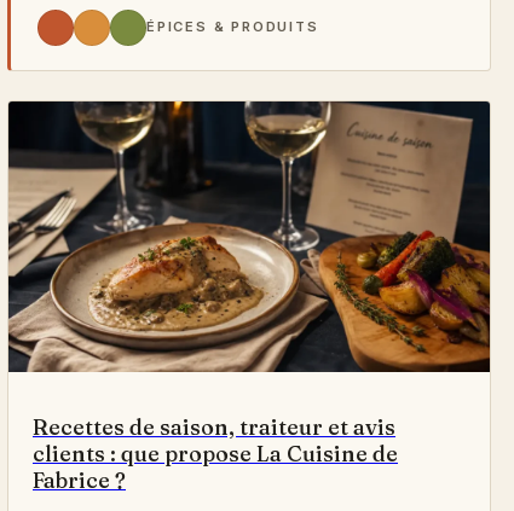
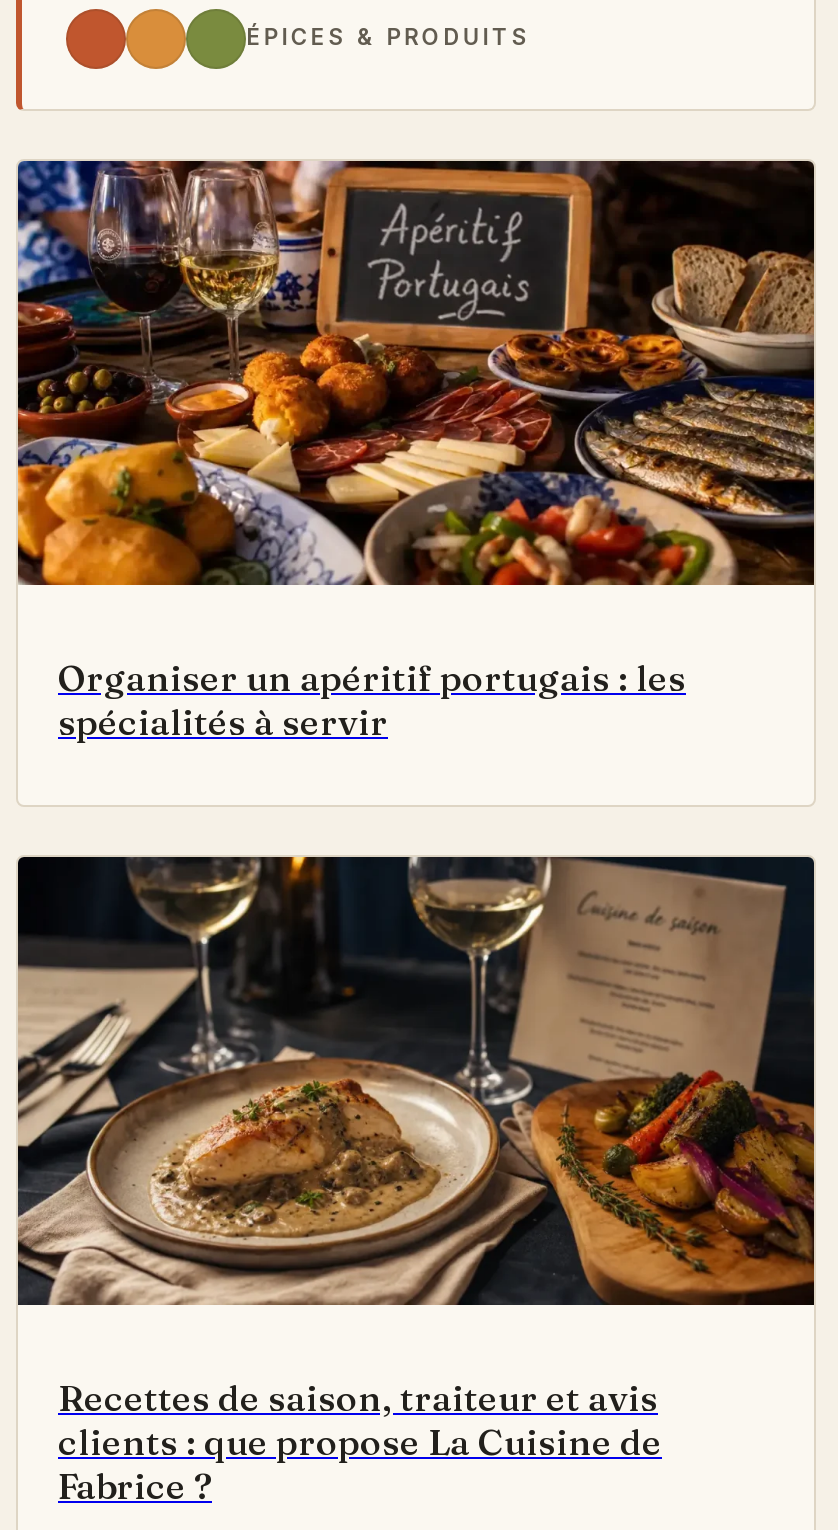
none -> [16,159,816,745] [image] | Organiser un apéritif portugais : les | spécialités à servir

